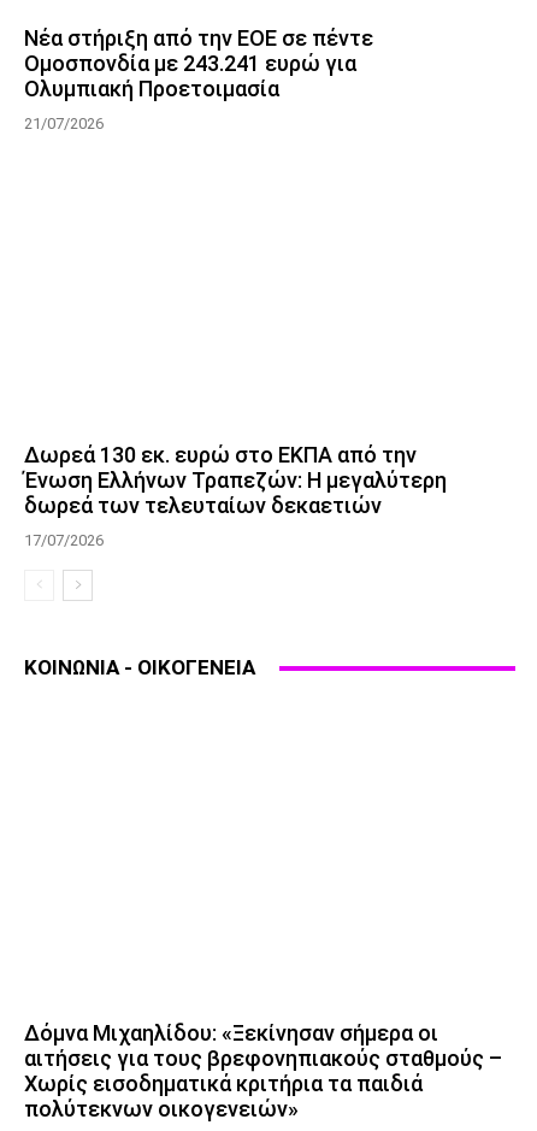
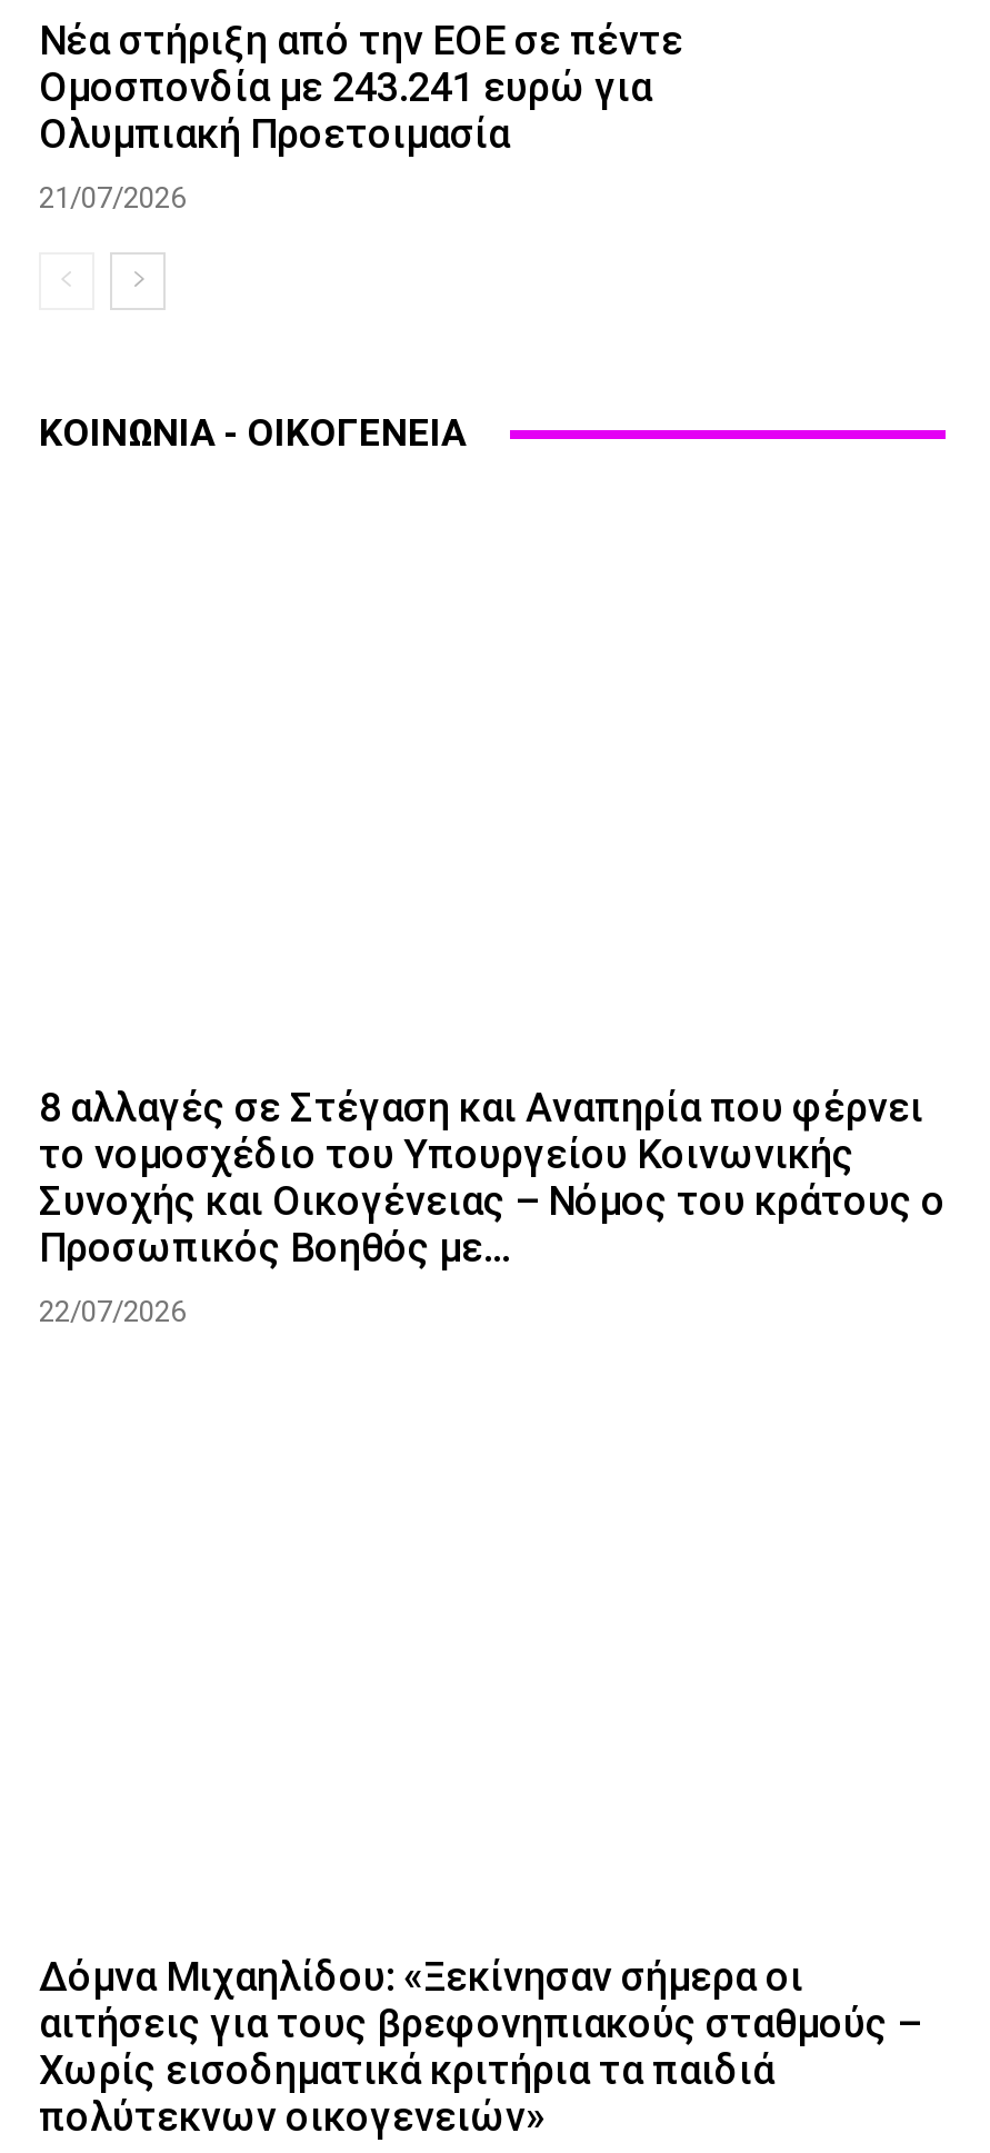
[24,442,447,549] Δωρεά 130 εκ. ευρώ στο ΕΚΠΑ από την | Ένωση Ελλήνων Τραπεζών: Η μεγαλύτερη | δωρεά των τελευταίων δεκαετιών | 17/07/2026 -> none
moved [24,655,255,680] -> [39,411,466,455]: ΚΟΙΝΩΝΙΑ - ΟΙΚΟΓΕΝΕΙΑ
none -> [39,1084,946,1329] 8 αλλαγές σε Στέγαση και Αναπηρία που φέρνει | το νομοσχέδιο του Υπουργείου Κοινωνικής | Συνοχής και Οικογένειας – Νόμος του κράτους ο | Προσωπικός Βοηθός με... | 22/07/2026

